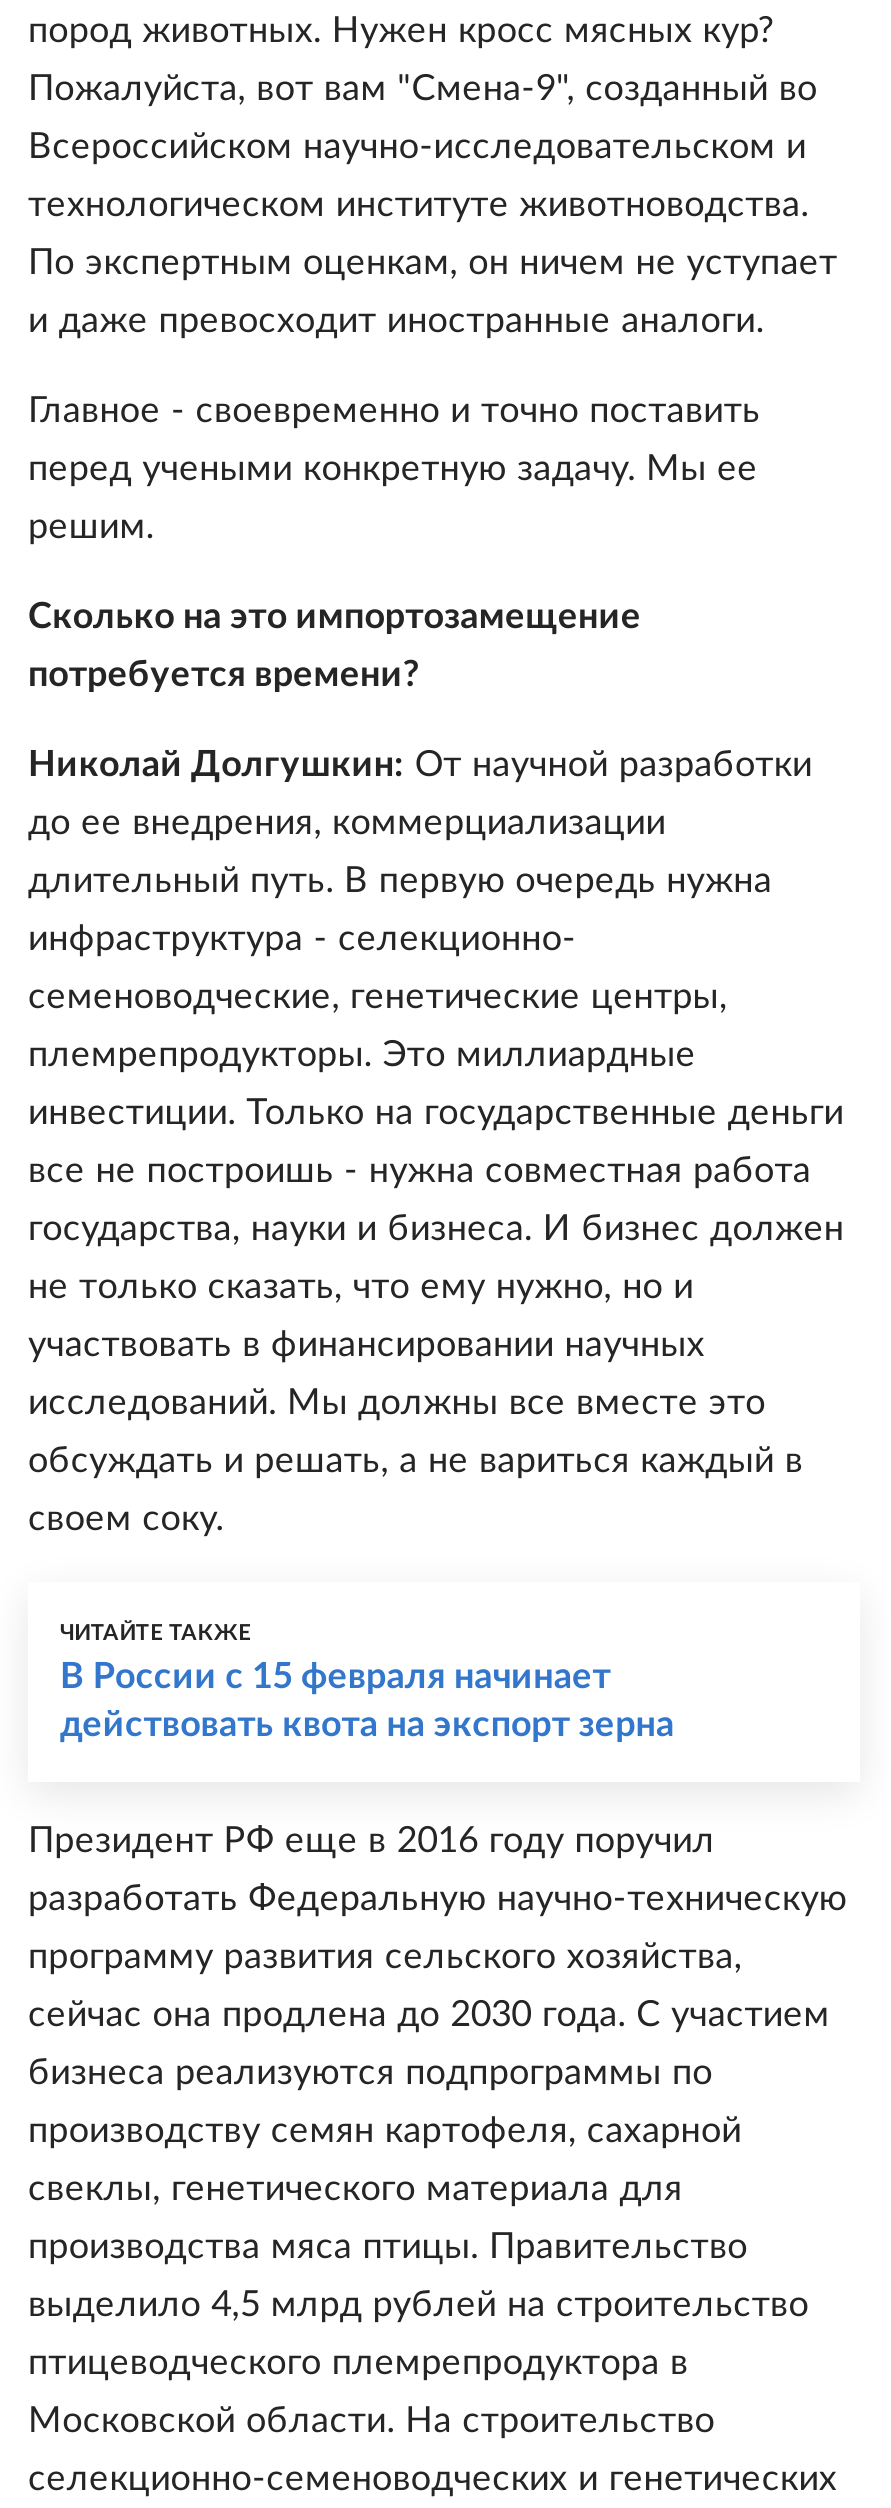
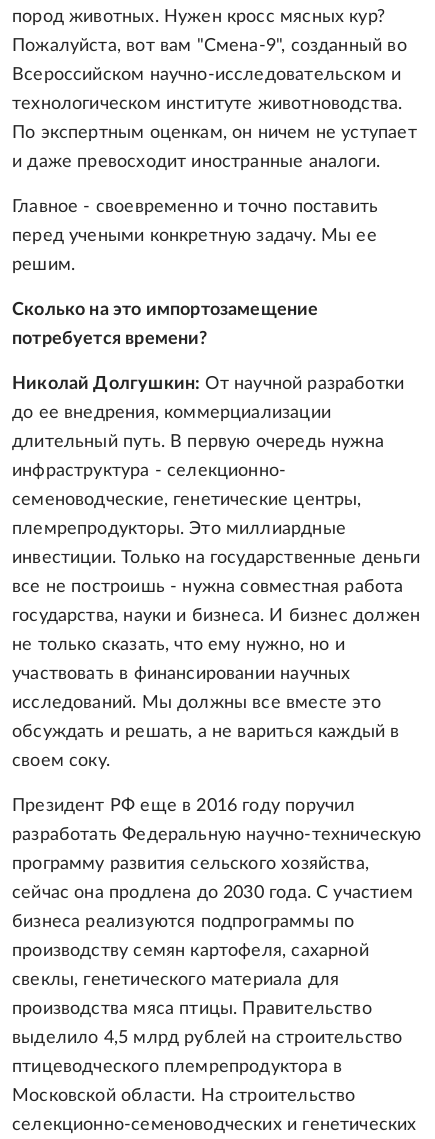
[60,1621,674,1743] ЧИТАЙТЕ ТАКЖЕ | В России с 15 февраля начинает | действовать квота на экспорт зерна -> none

